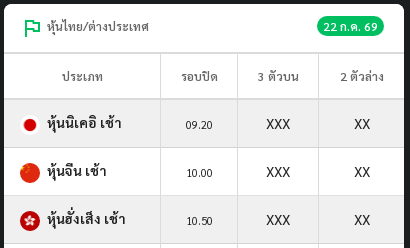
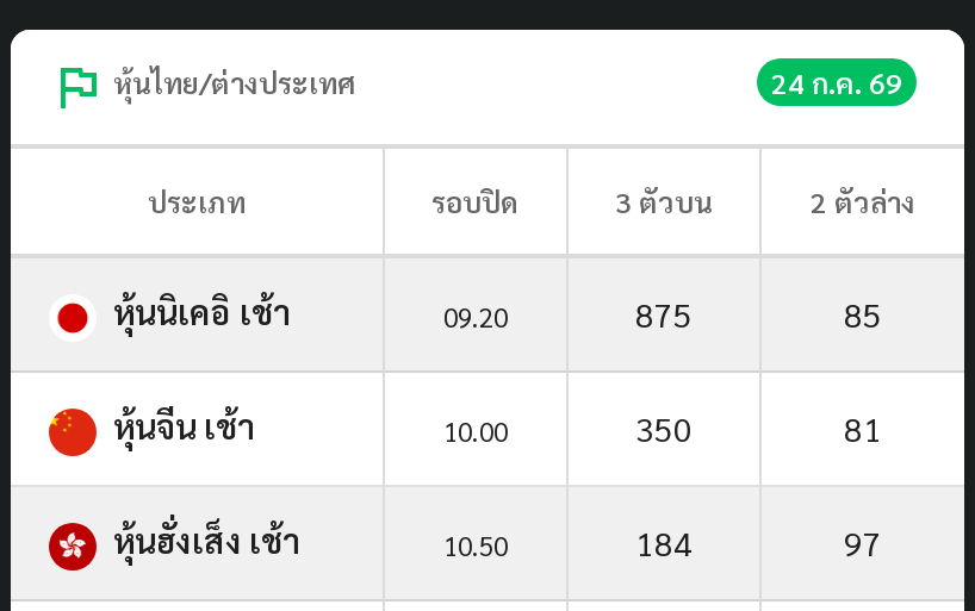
[323,18,378,34] 22 ก.ค. 69 -> [771,63,902,101] 24 ก.ค. 69
[266,114,369,132] XXX | XX -> [635,291,882,334] 875 | 85
[266,162,369,180] XXX | XX -> [635,406,882,449] 350 | 81
[266,210,369,228] XXX | XX -> [635,520,882,563] 184 | 97

